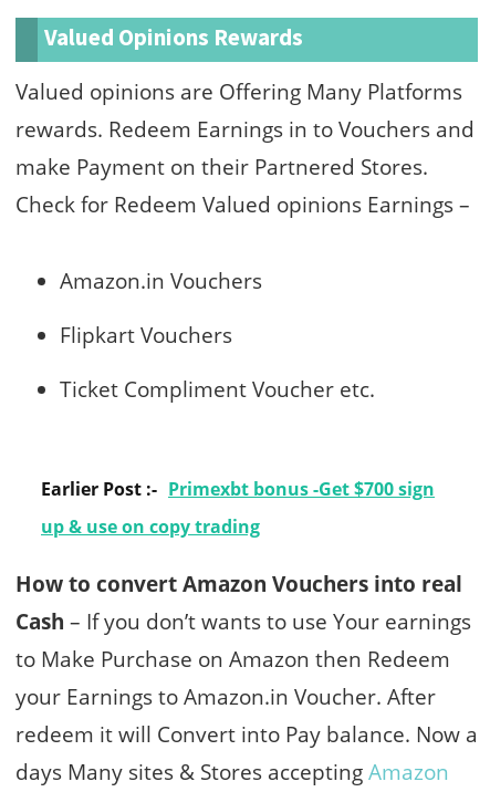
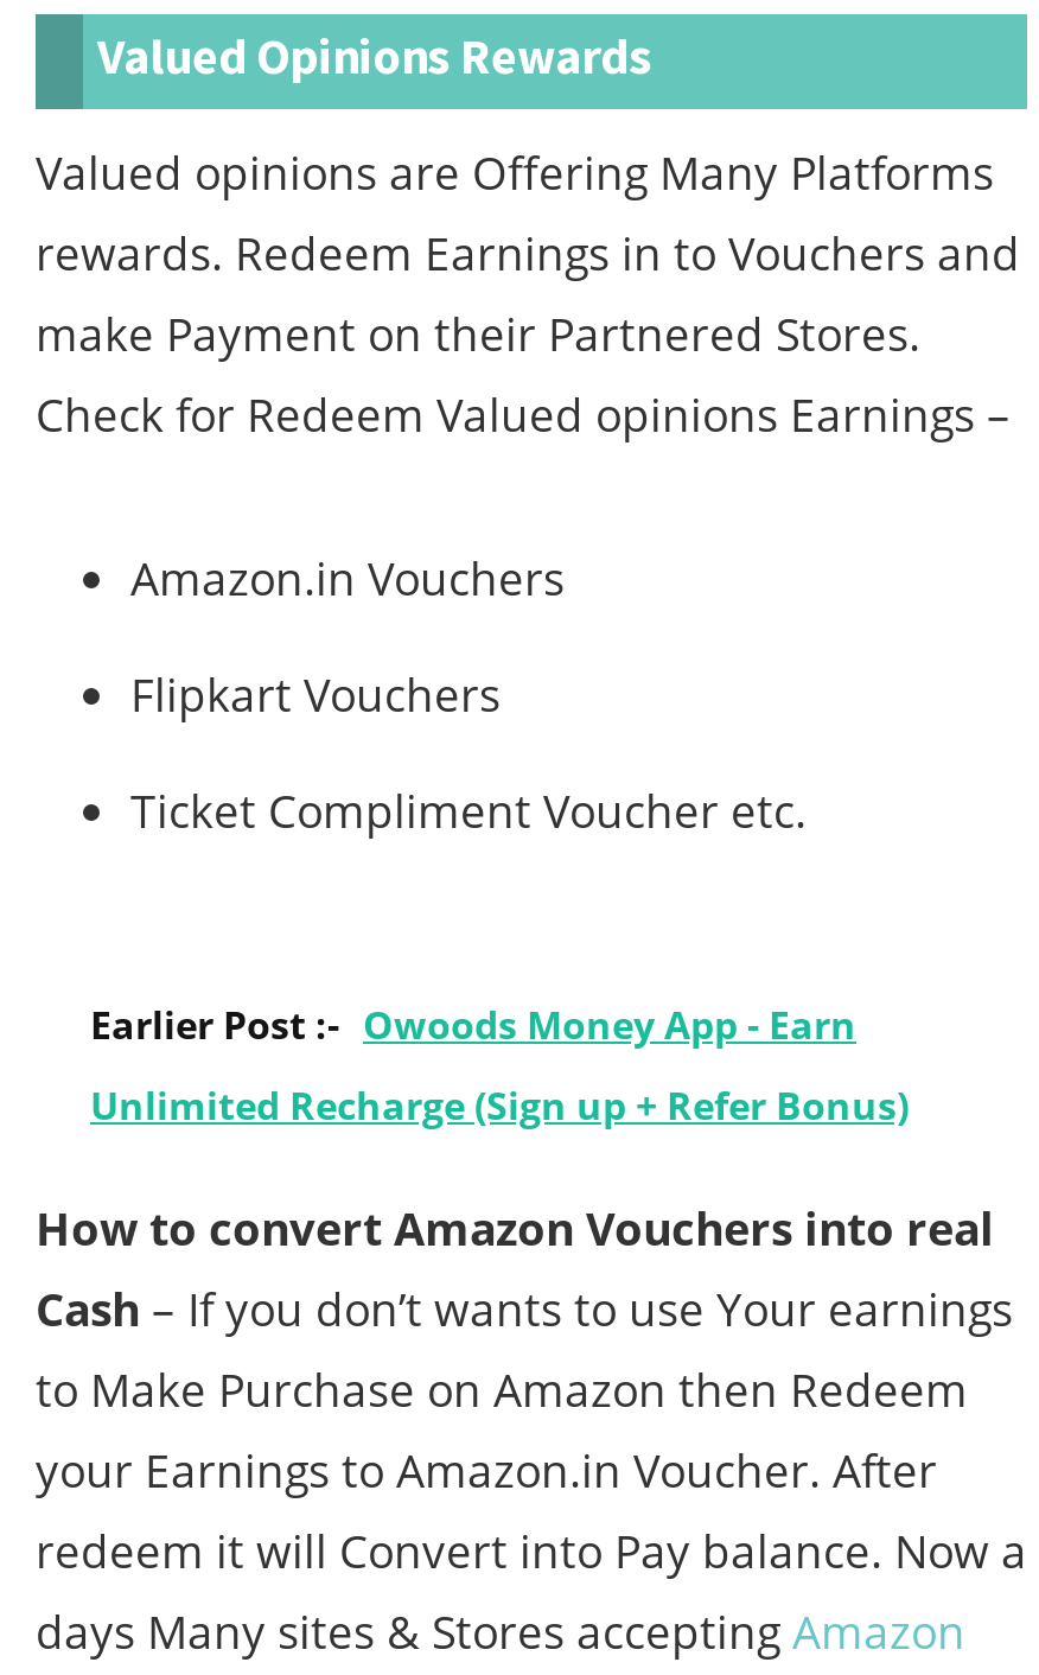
[41,477,435,501] Earlier Post :- Primexbt bonus -Get $700 sign -> [90,999,856,1051] Earlier Post :- Owoods Money App - Earn
[41,514,260,539] up & use on copy trading -> [90,1079,909,1132] Unlimited Recharge (Sign up + Refer Bonus)

